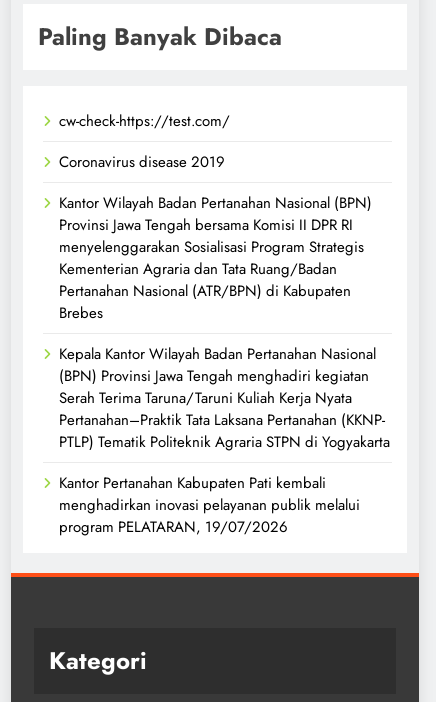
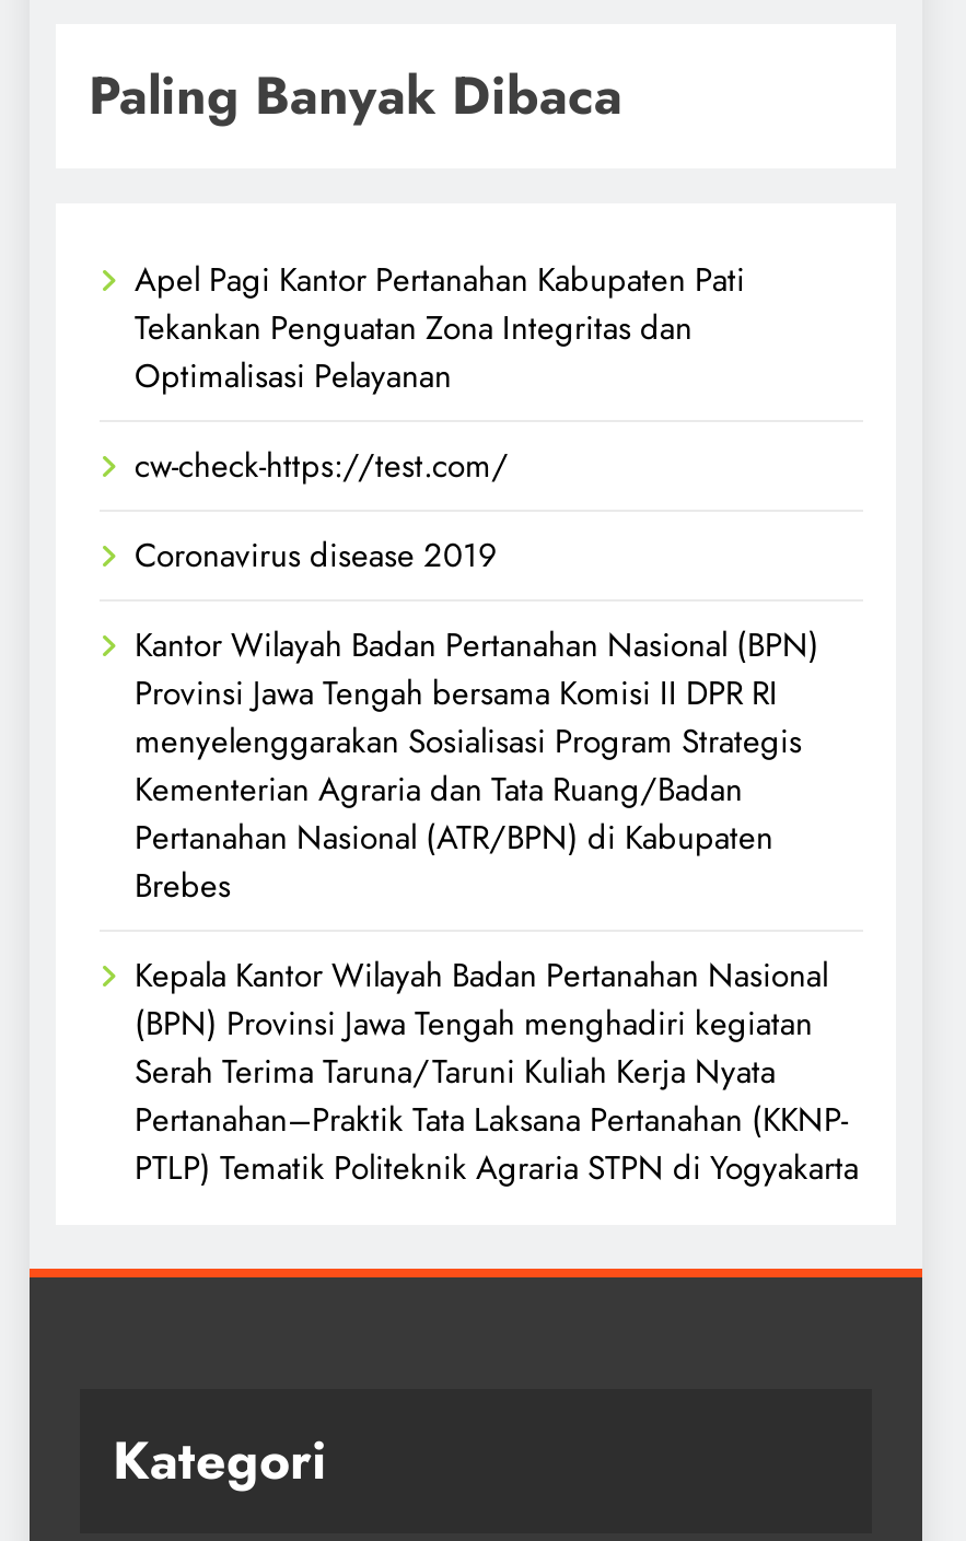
none -> [135,256,745,401] Apel Pagi Kantor Pertanahan Kabupaten Pati | Tekankan Penguatan Zona Integritas dan | Optimalisasi Pelayanan
moved [59,110,390,453] -> [135,442,859,1192]: cw-check-https://test.com/ | Coronavirus disease 2019 | Kantor Wilayah Badan Pertanahan Nasional (BPN) | ... | Pertanahan–Praktik Tata Laksana Pertanahan (KKNP- | PTLP) Tematik Politeknik Agraria STPN di Yogyakarta
[59,472,360,538] Kantor Pertanahan Kabupaten Pati kembali | menghadirkan inovasi pelayanan publik melalui | program PELATARAN, 19/07/2026 -> none

